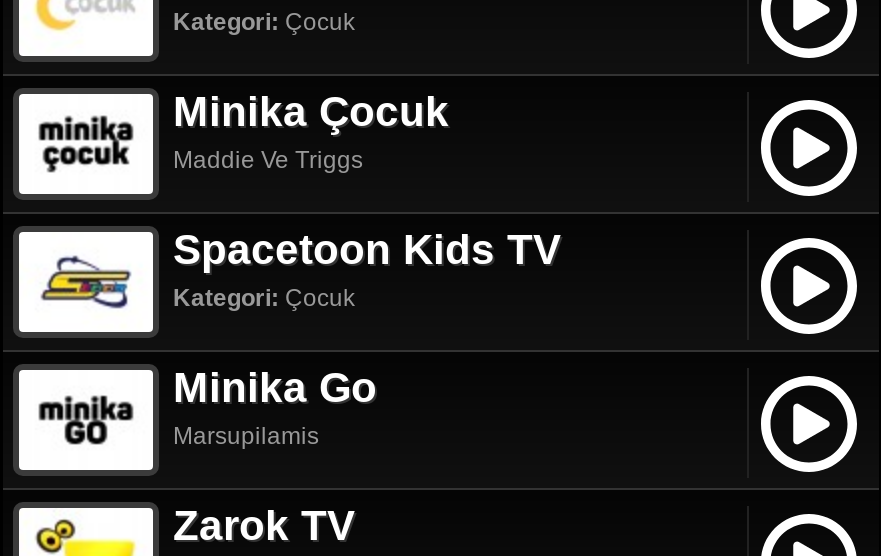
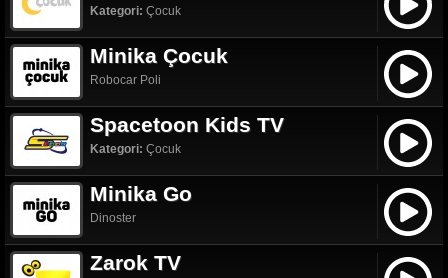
[173,146,363,174] Maddie Ve Triggs -> [90,73,161,87] Robocar Poli
[173,422,319,450] Marsupilamis -> [90,211,136,225] Dinoster

